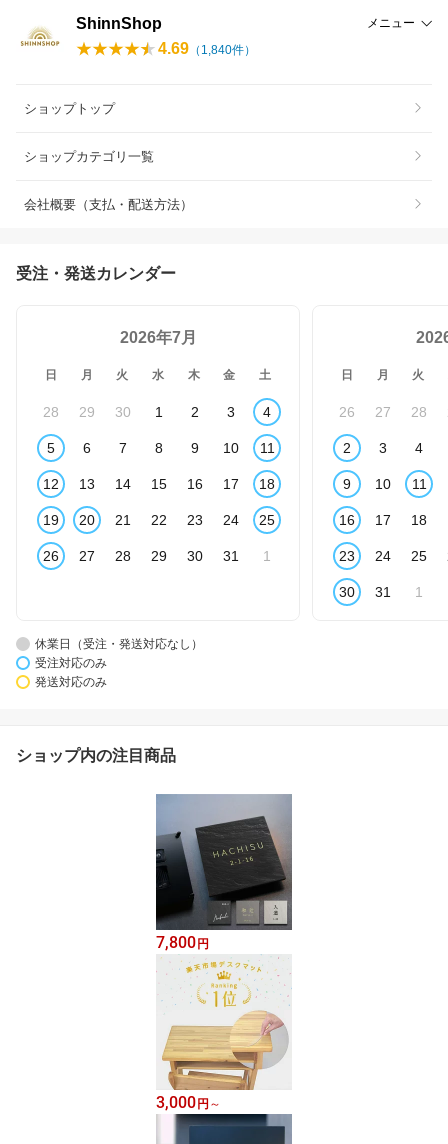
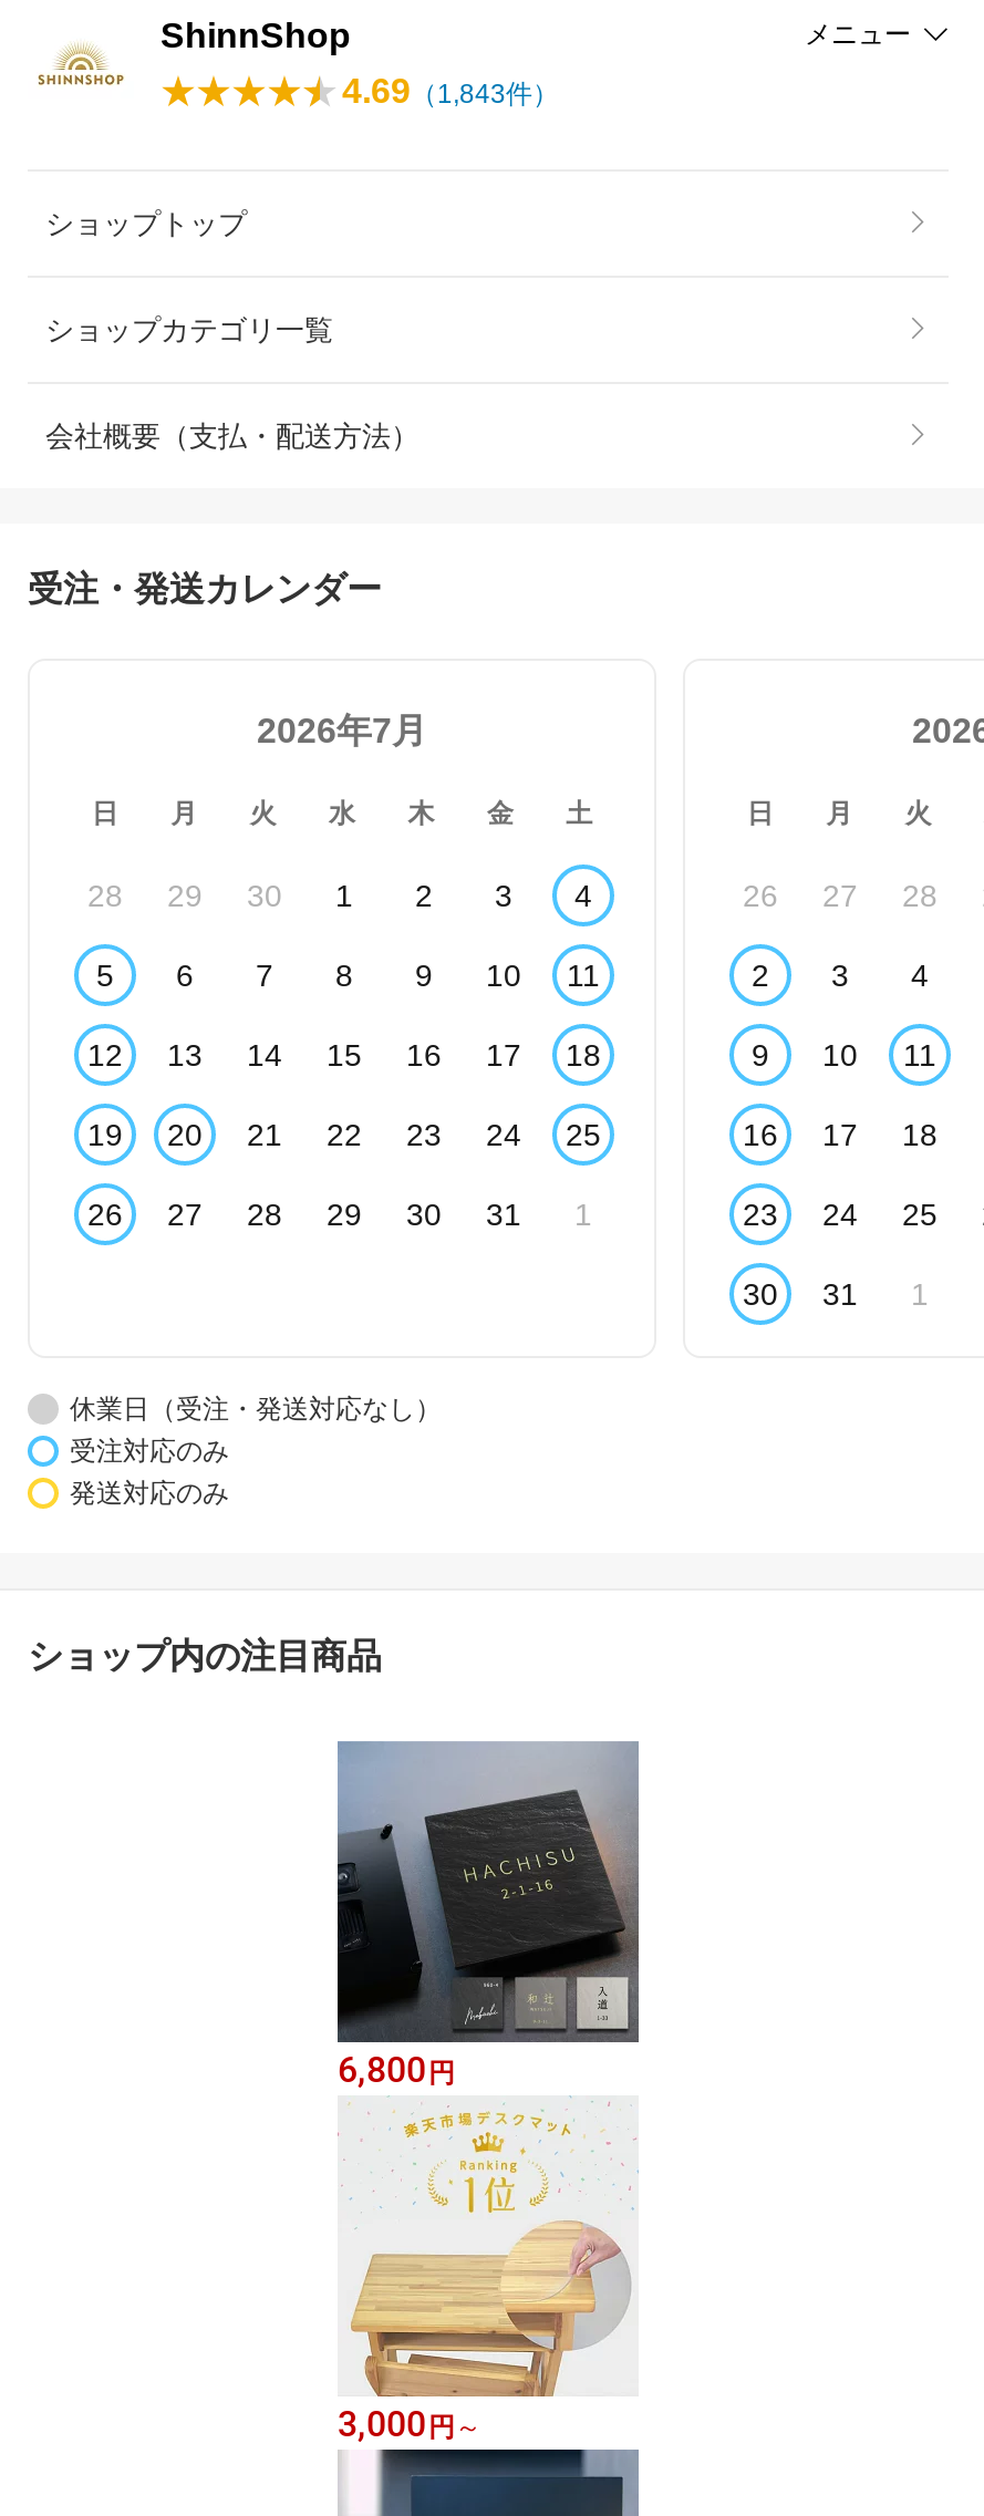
[158,40,256,57] 4.69（1,840件） -> [342,71,559,109] 4.69（1,843件）
[156,933,209,952] 7,800円 -> [338,2049,455,2091] 6,800円

